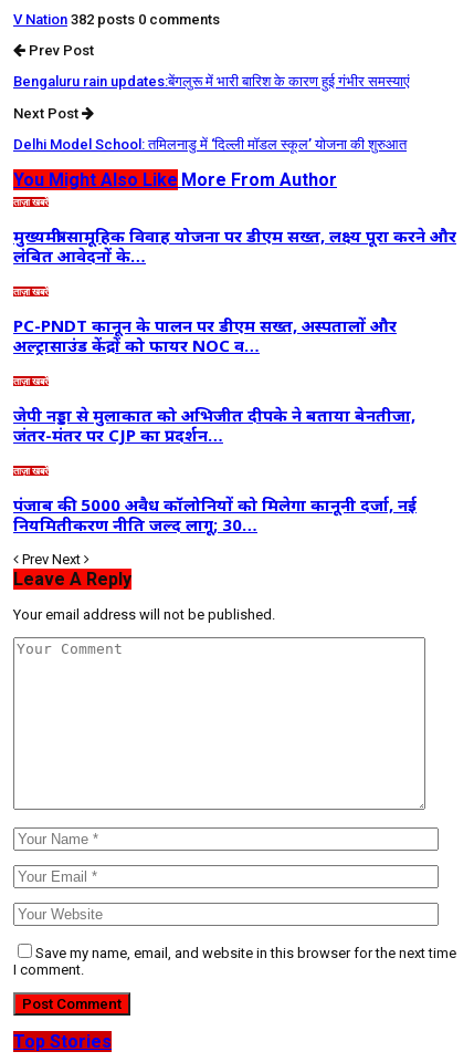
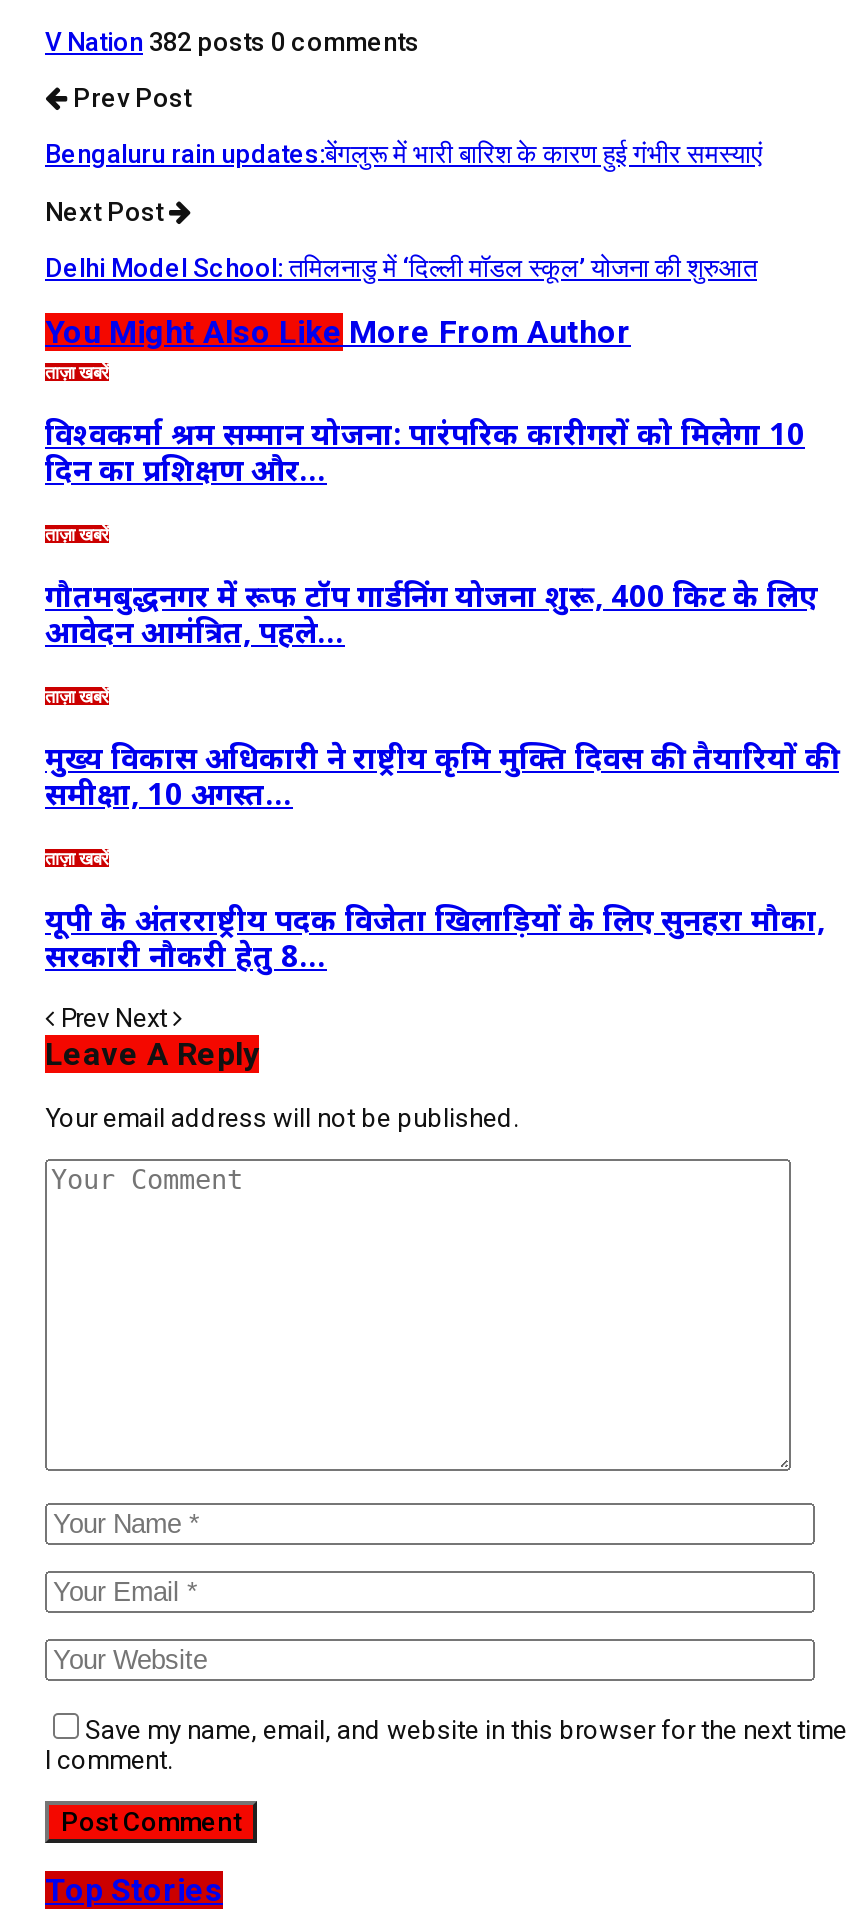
[13,224,456,266] मुख्यमंत्री सामूहिक विवाह योजना पर डीएम सख्त, लक्ष्य पूरा करने और | लंबित आवेदनों के… -> [45,413,805,489] विश्वकर्मा श्रम सम्मान योजना: पारंपरिक कारीगरों को मिलेगा 10 | दिन का प्रशिक्षण और…
[13,314,397,356] PC-PNDT कानून के पालन पर डीएम सख्त, अस्पतालों और | अल्ट्रासाउंड केंद्रों को फायर NOC व… -> [45,575,817,651] गौतमबुद्धनगर में रूफ टॉप गार्डनिंग योजना शुरू, 400 किट के लिए | आवेदन आमंत्रित, पहले…
[13,404,415,446] जेपी नड्डा से मुलाकात को अभिजीत दीपके ने बताया बेनतीजा, | जंतर-मंतर पर CJP का प्रदर्शन… -> [45,737,839,813] मुख्य विकास अधिकारी ने राष्ट्रीय कृमि मुक्ति दिवस की तैयारियों की | समीक्षा, 10 अगस्त…
[13,493,417,535] पंजाब की 5000 अवैध कॉलोनियों को मिलेगा कानूनी दर्जा, नई | नियमितीकरण नीति जल्द लागू; 30… -> [45,899,825,975] यूपी के अंतरराष्ट्रीय पदक विजेता खिलाड़ियों के लिए सुनहरा मौका, | सरकारी नौकरी हेतु 8…

